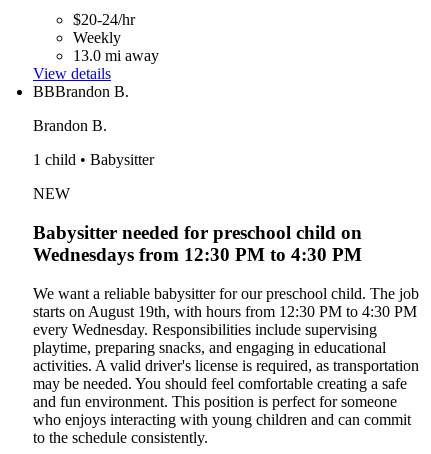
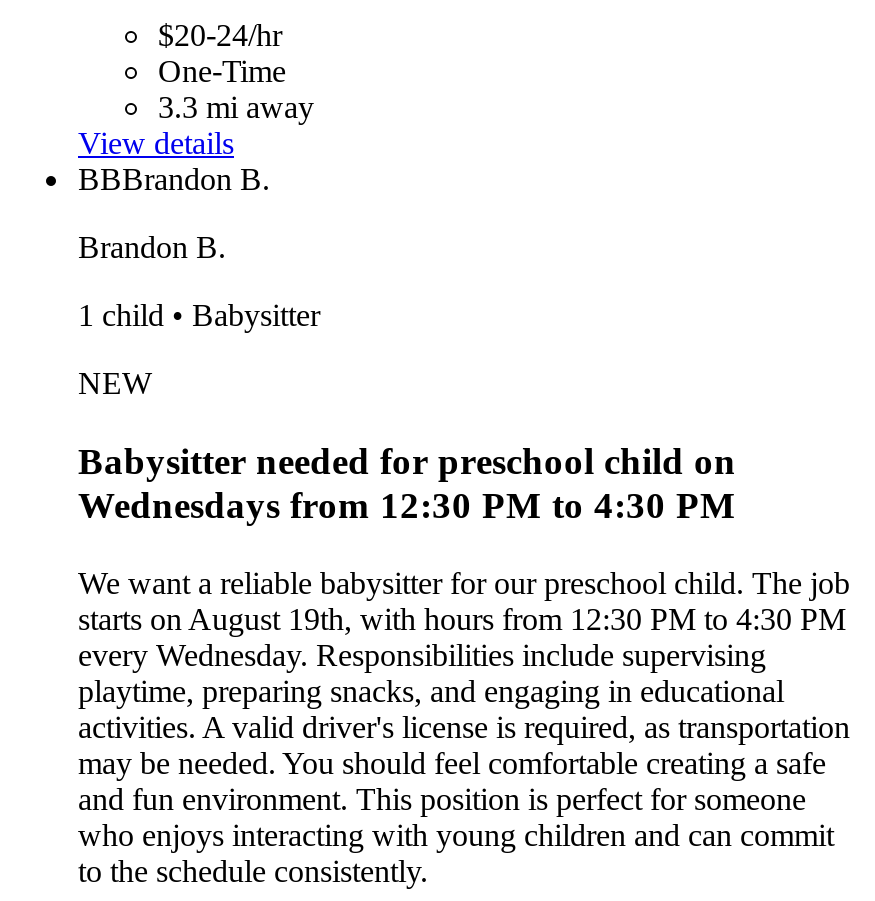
[73,29,159,64] Weekly | 13.0 mi away -> [158,55,314,125] One-Time | 3.3 mi away

